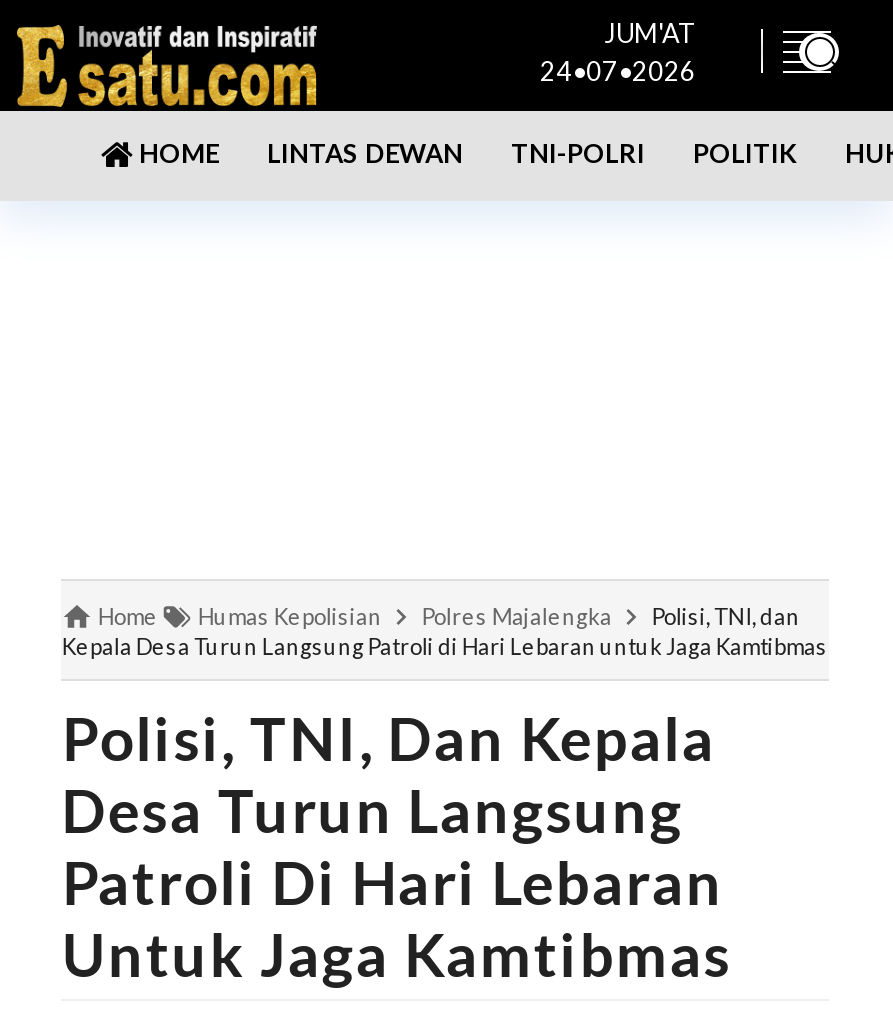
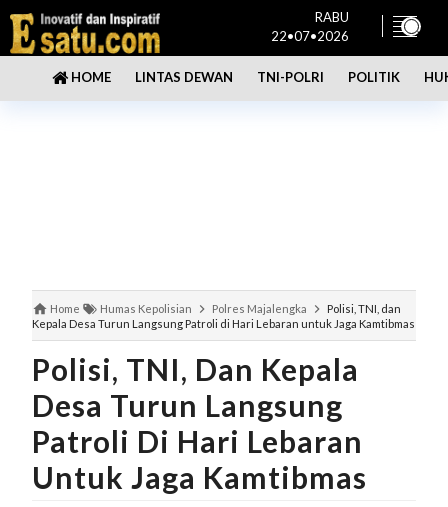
[540,17,696,87] JUM'AT | 24•07•2026 -> [271,9,349,44] RABU | 22•07•2026

